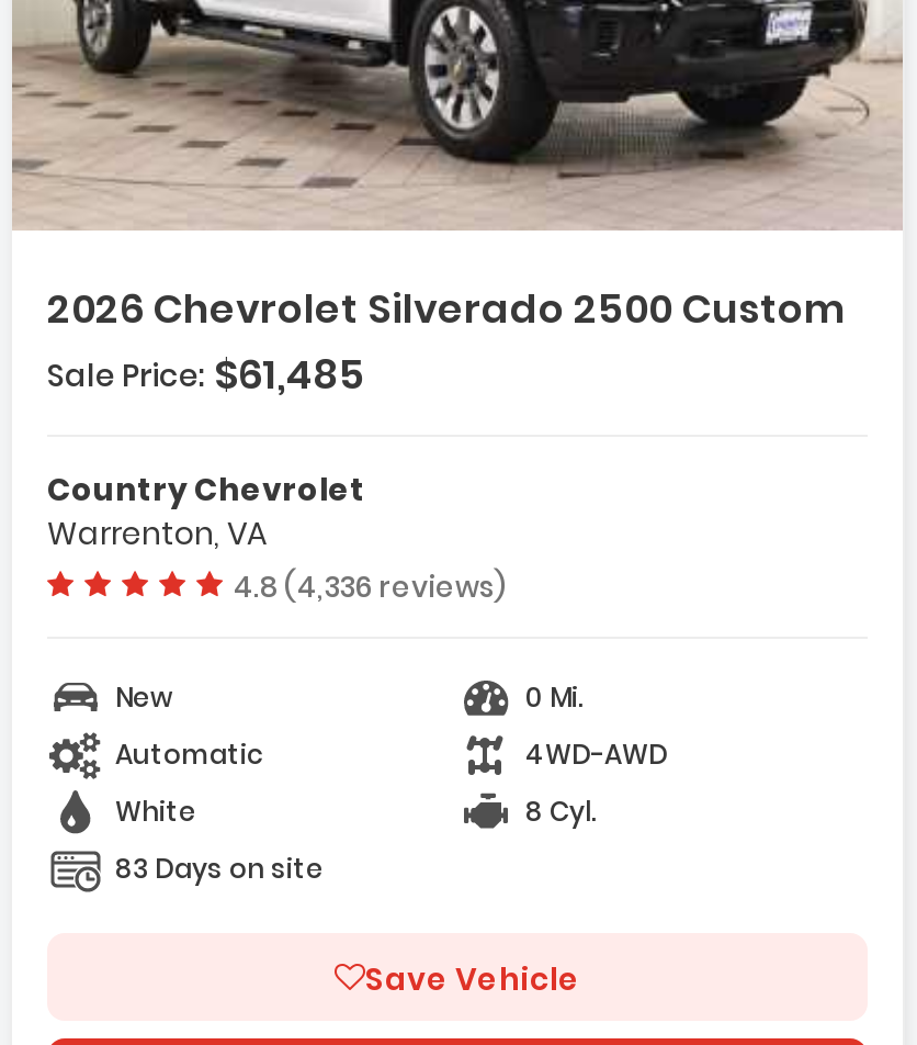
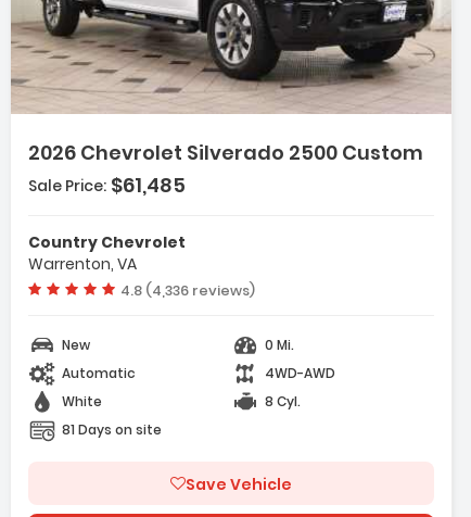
[115,850,324,887] 83 Days on site -> [62,420,162,439] 81 Days on site

